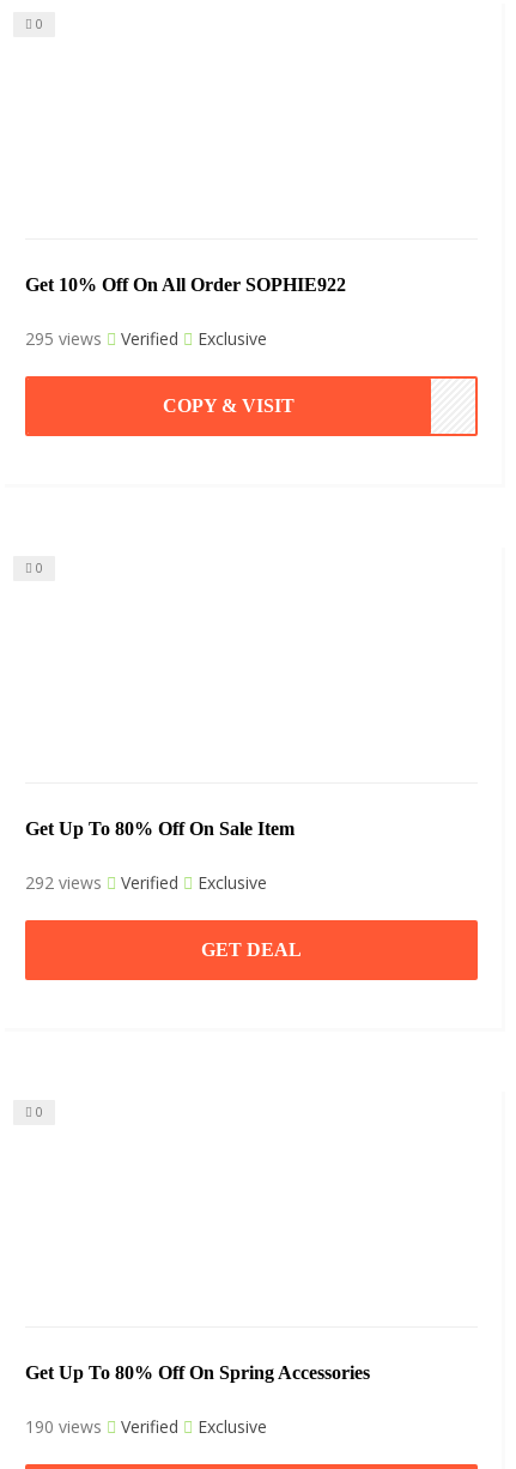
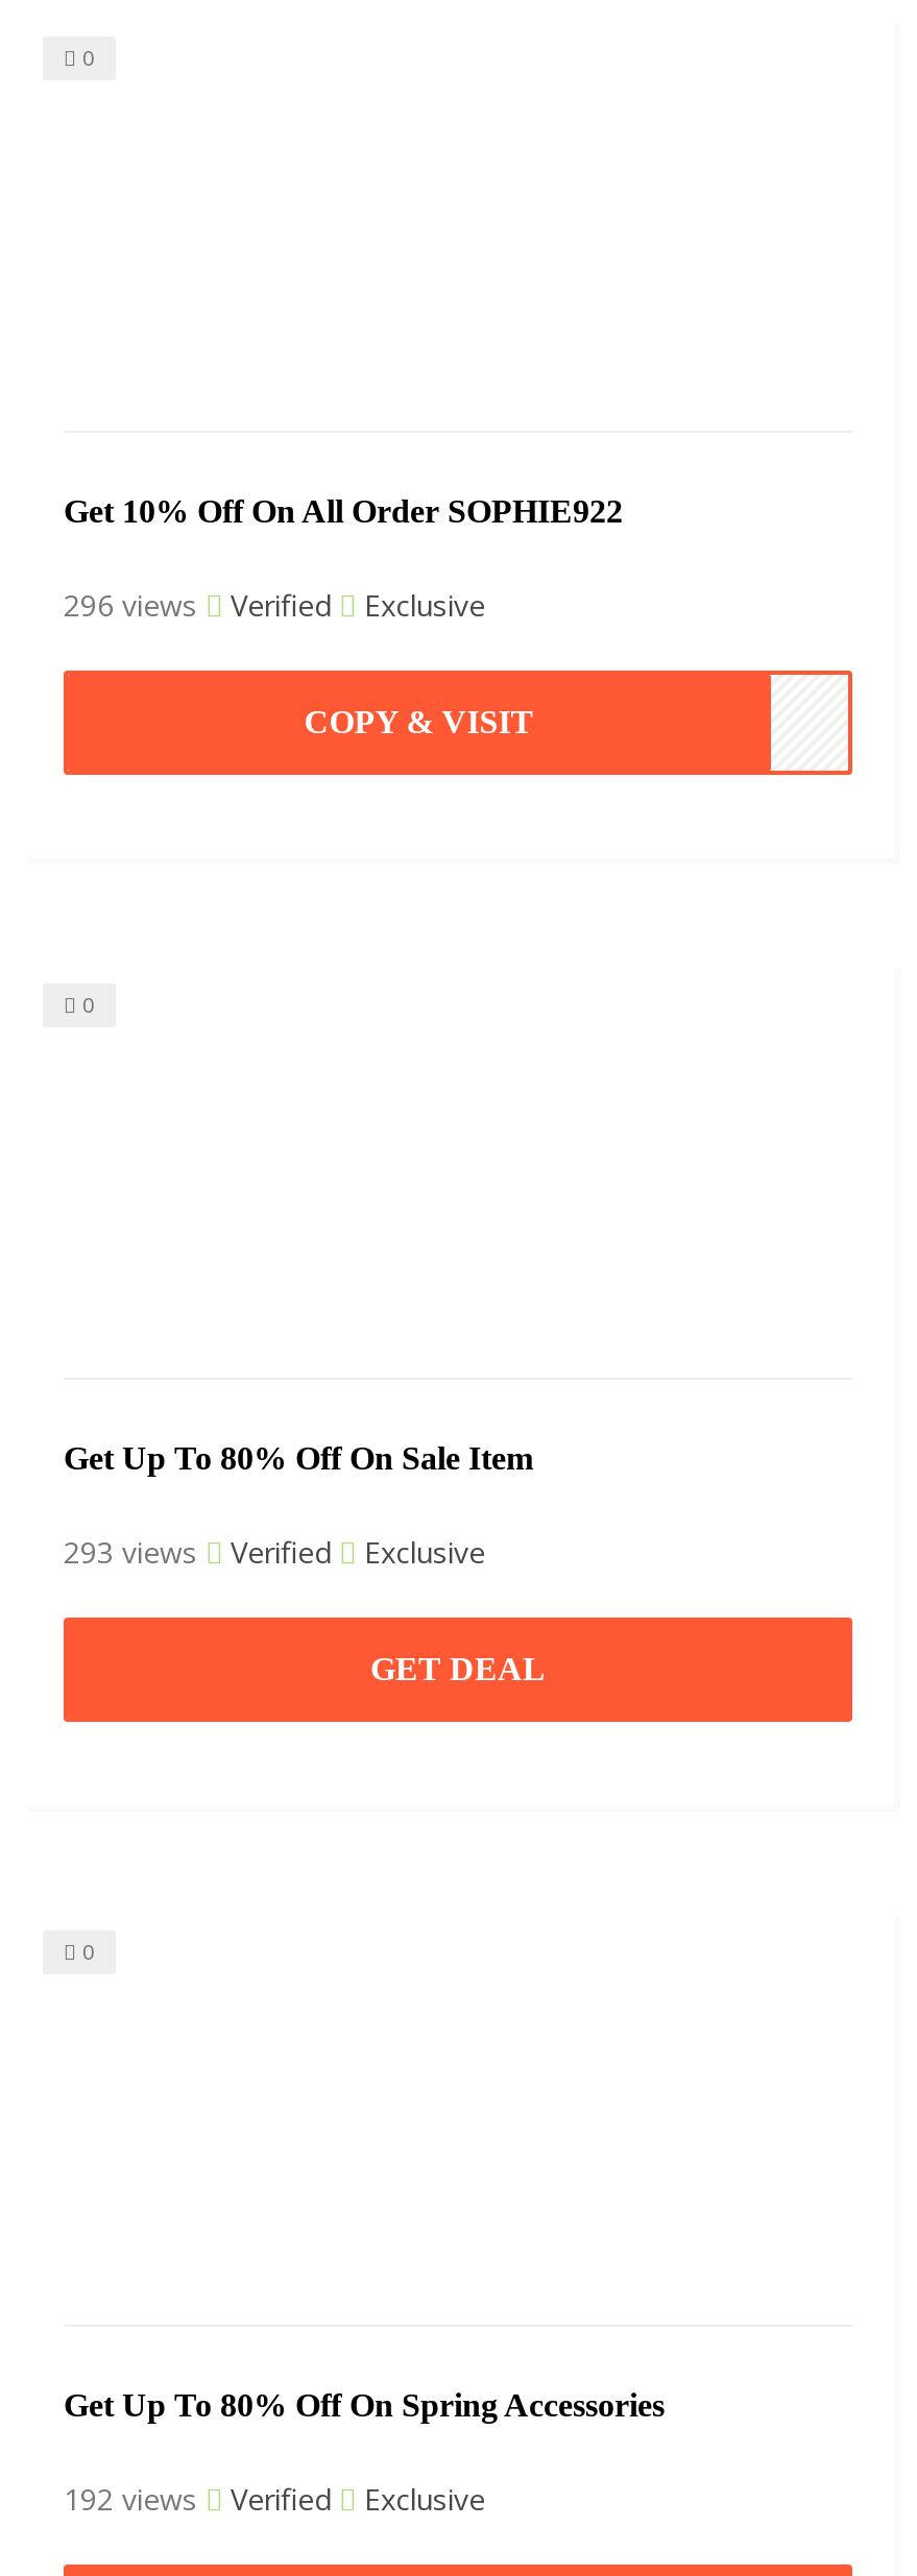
[25,327,267,350] 295 views Verified Exclusive -> [64,585,485,625] 296 views Verified Exclusive
[25,871,267,894] 292 views Verified Exclusive -> [64,1532,485,1572] 293 views Verified Exclusive
[25,1415,267,1438] 190 views Verified Exclusive -> [64,2479,485,2519] 192 views Verified Exclusive

